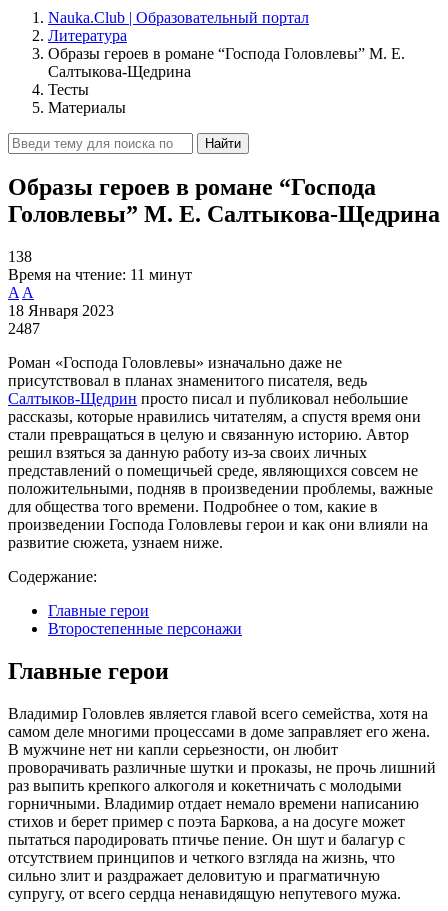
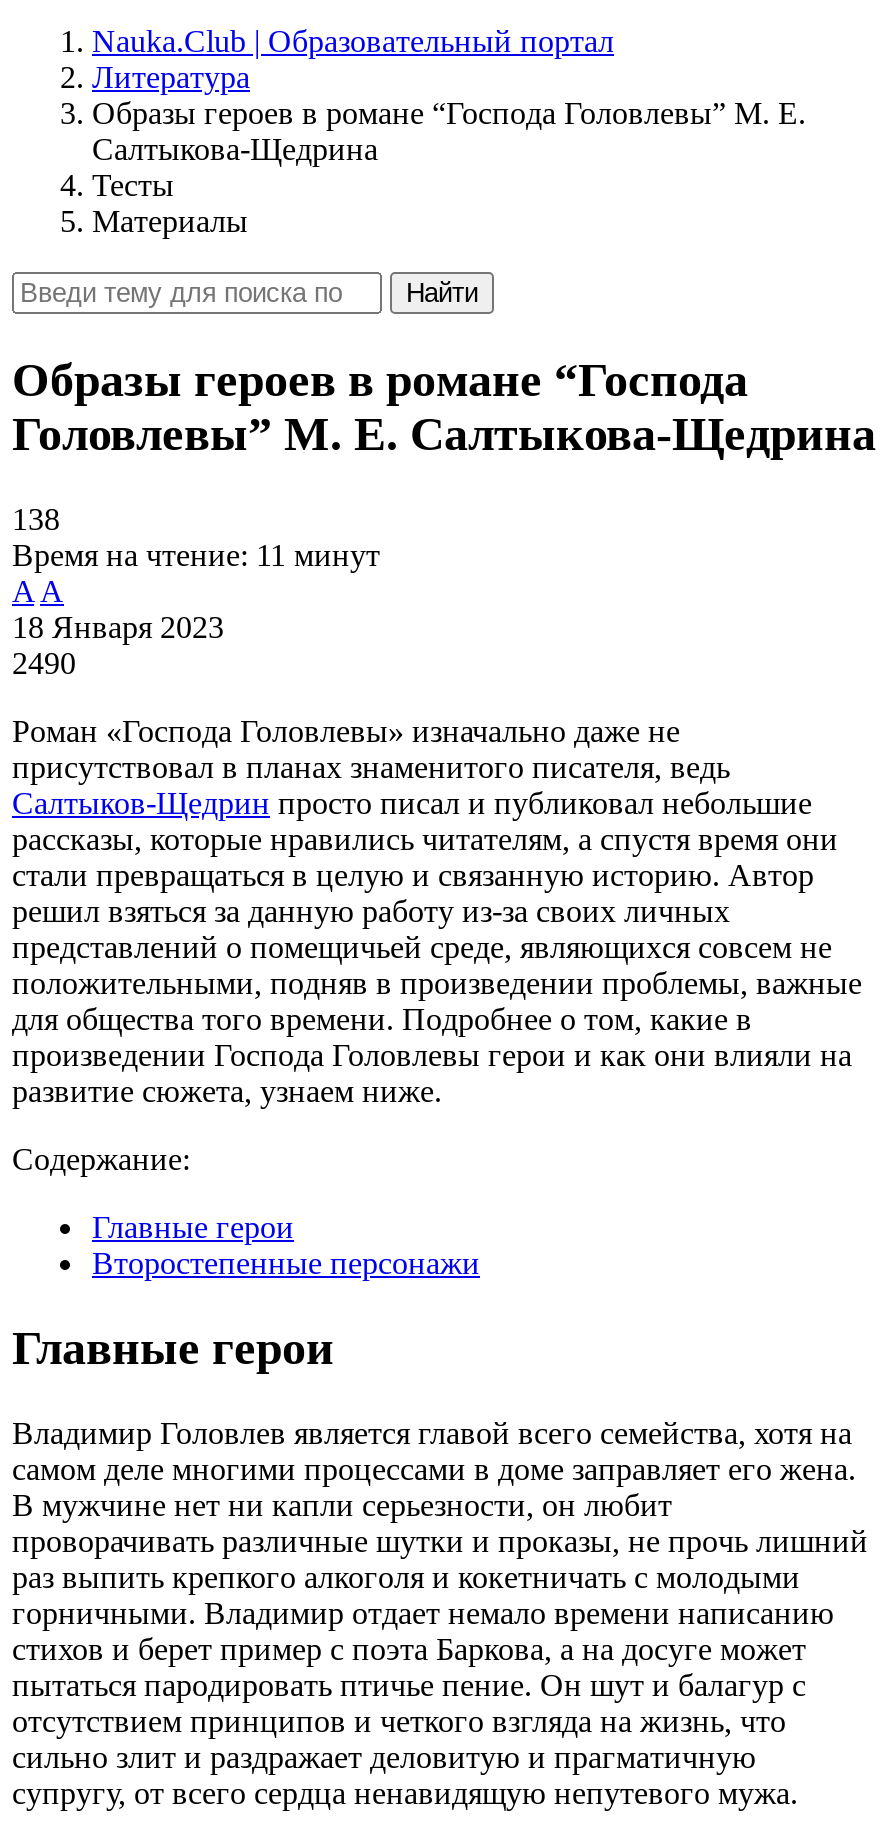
[8,320,40,337] 2487 -> [12,646,76,680] 2490

